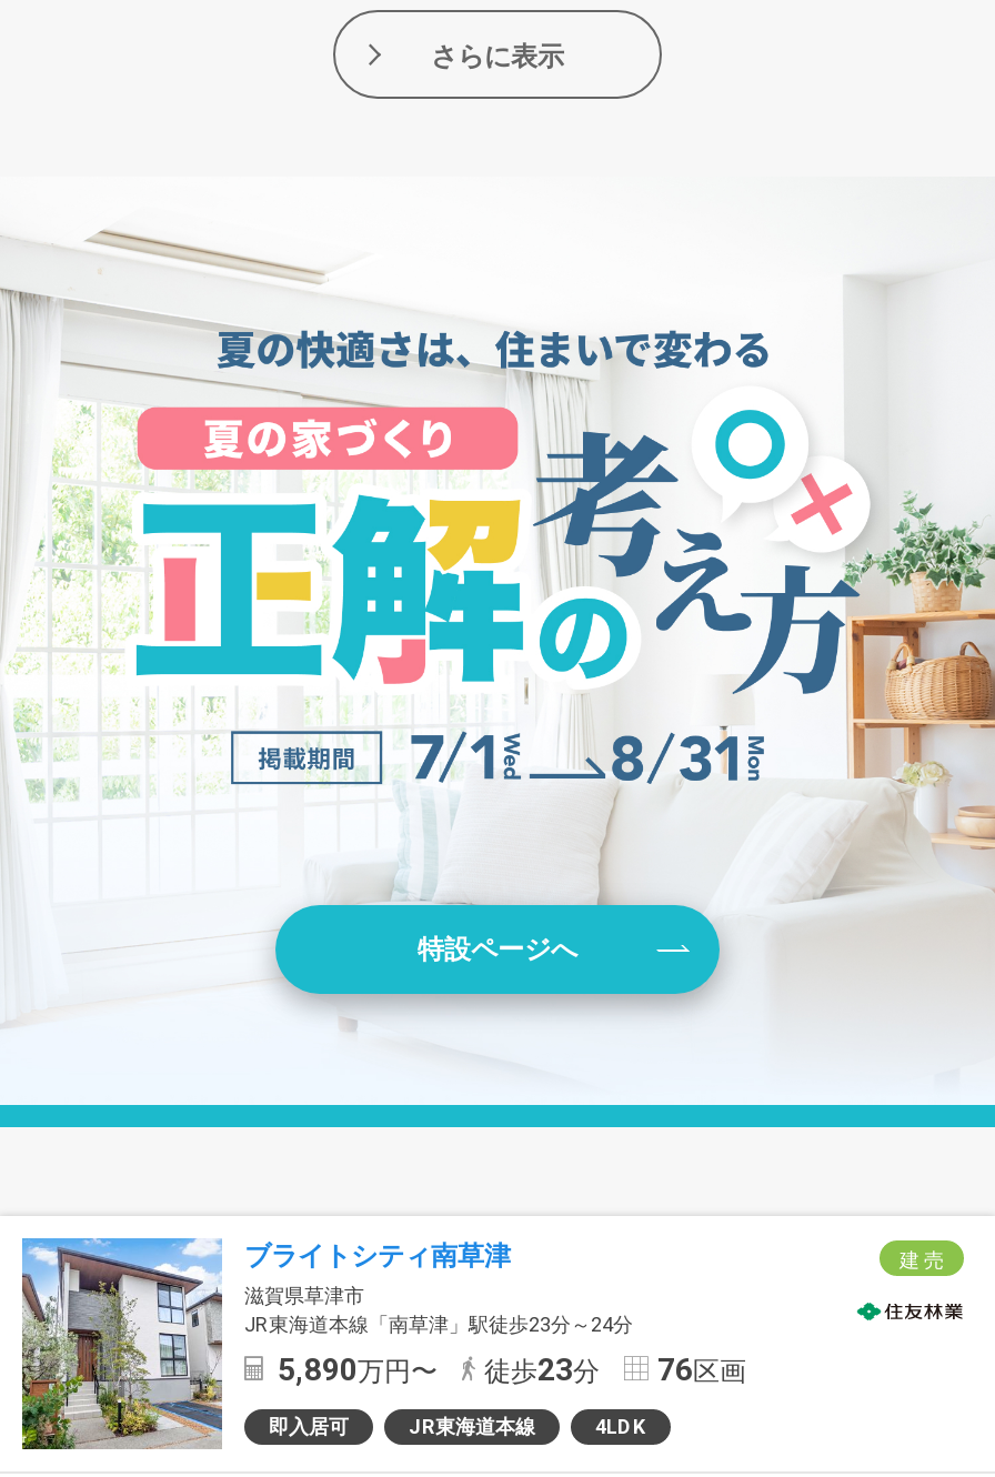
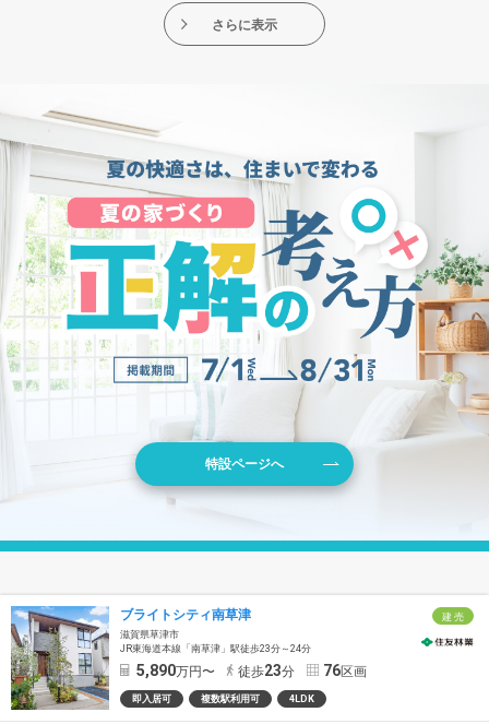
[409,1415,535,1437] JR東海道本線 -> [201,693,260,704] 複数駅利用可

